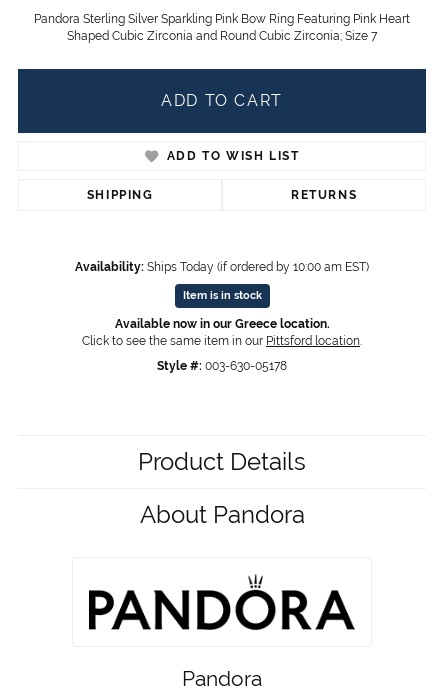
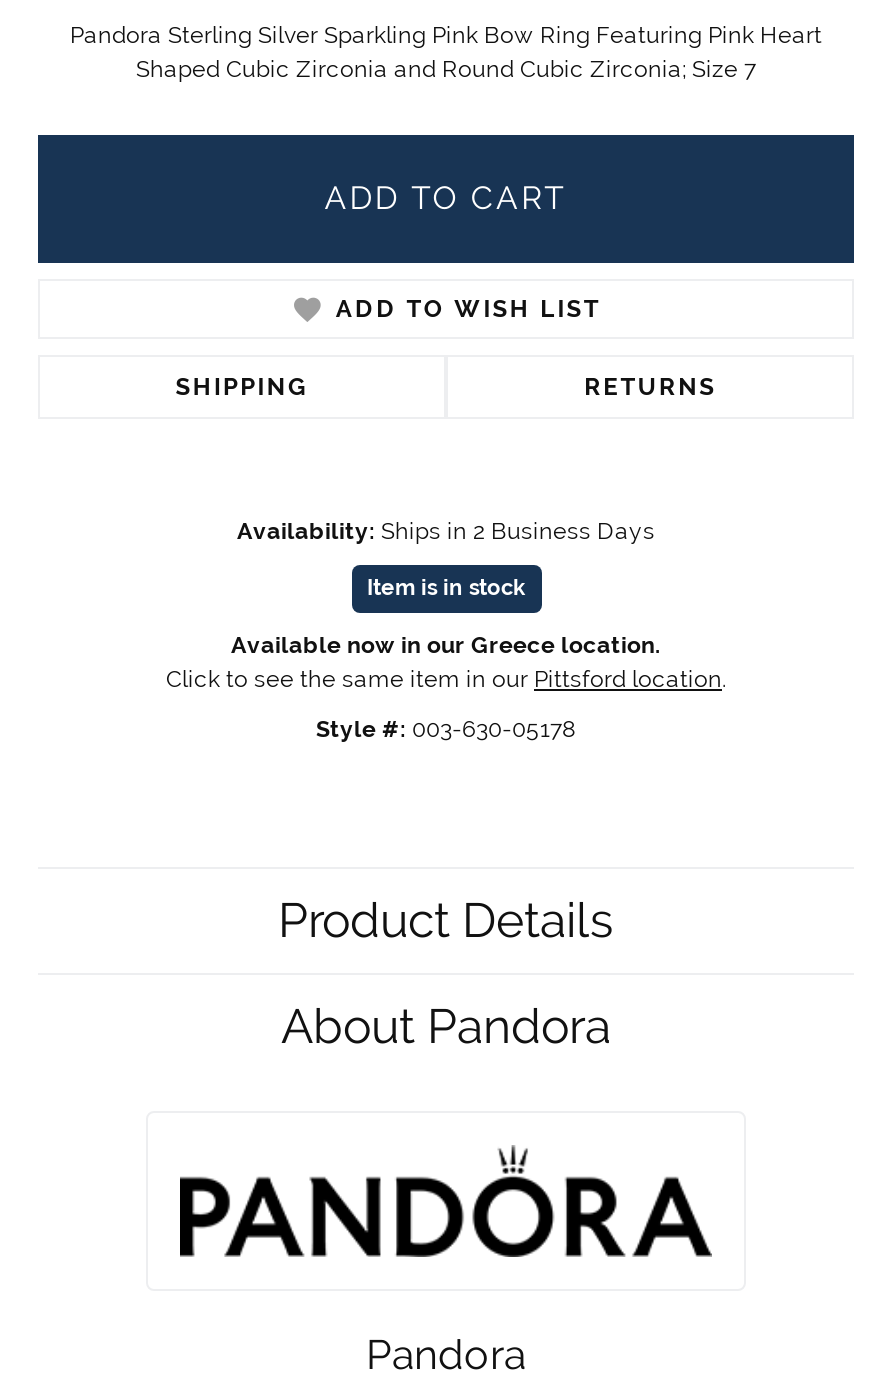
[75,260,369,274] Availability: Ships Today (if ordered by 10:00 am EST) -> [237,516,655,544] Availability: Ships in 2 Business Days

